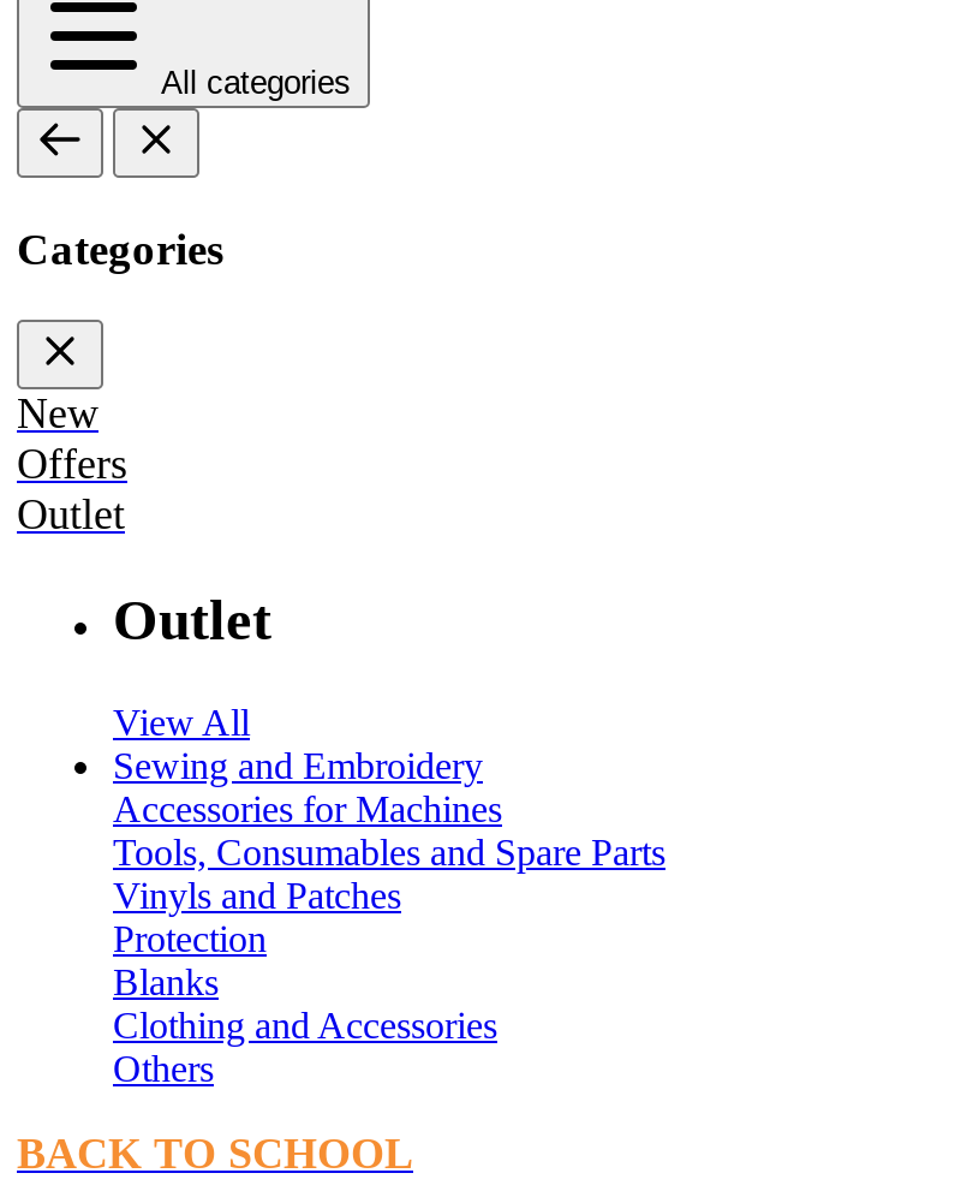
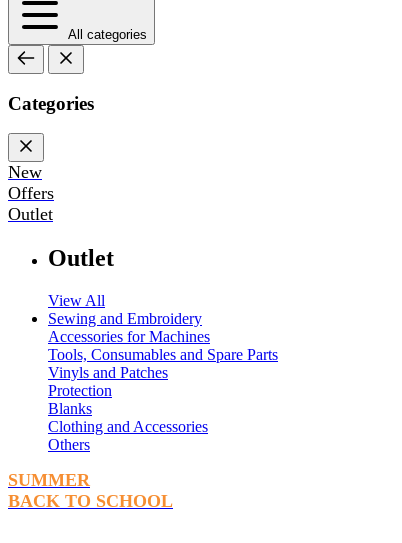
none -> [8,470,90,490] SUMMER

